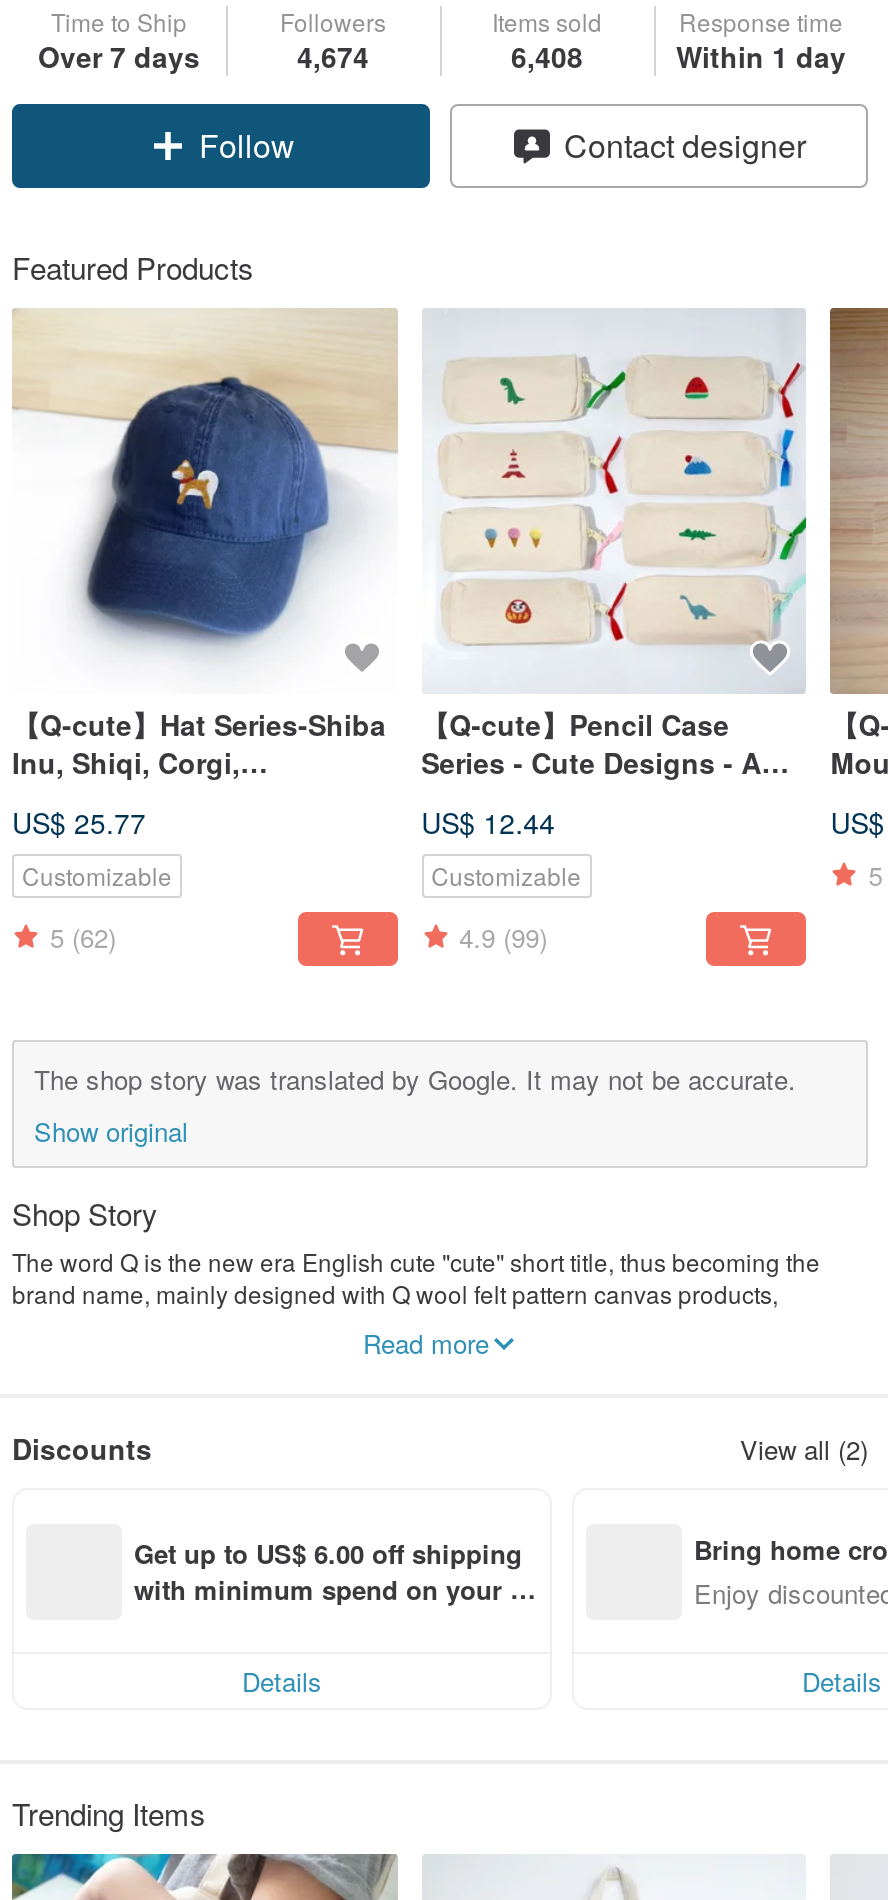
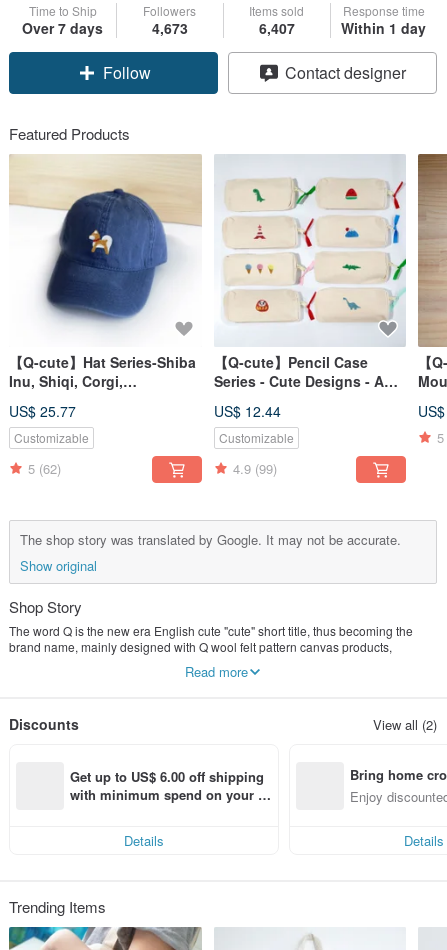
[297,36,369,76] 4,674 -> [151,18,187,38] 4,673
[511,36,583,76] 6,408 -> [258,18,294,38] 6,407

